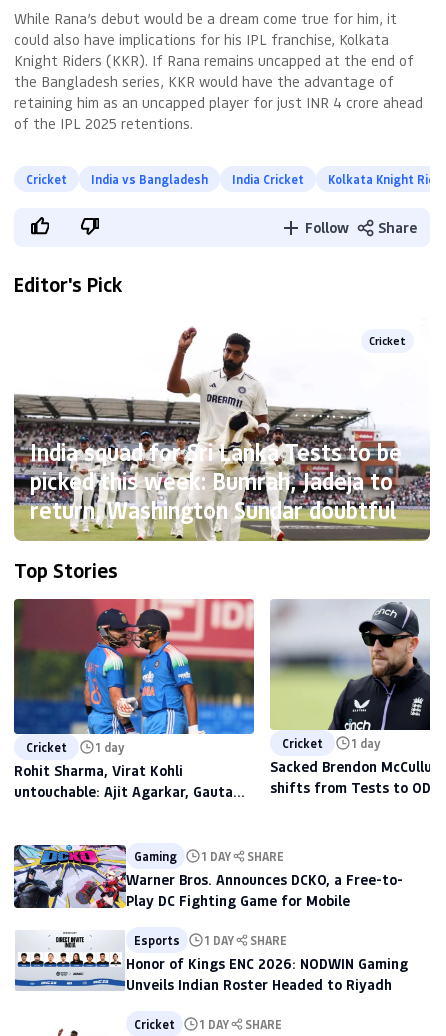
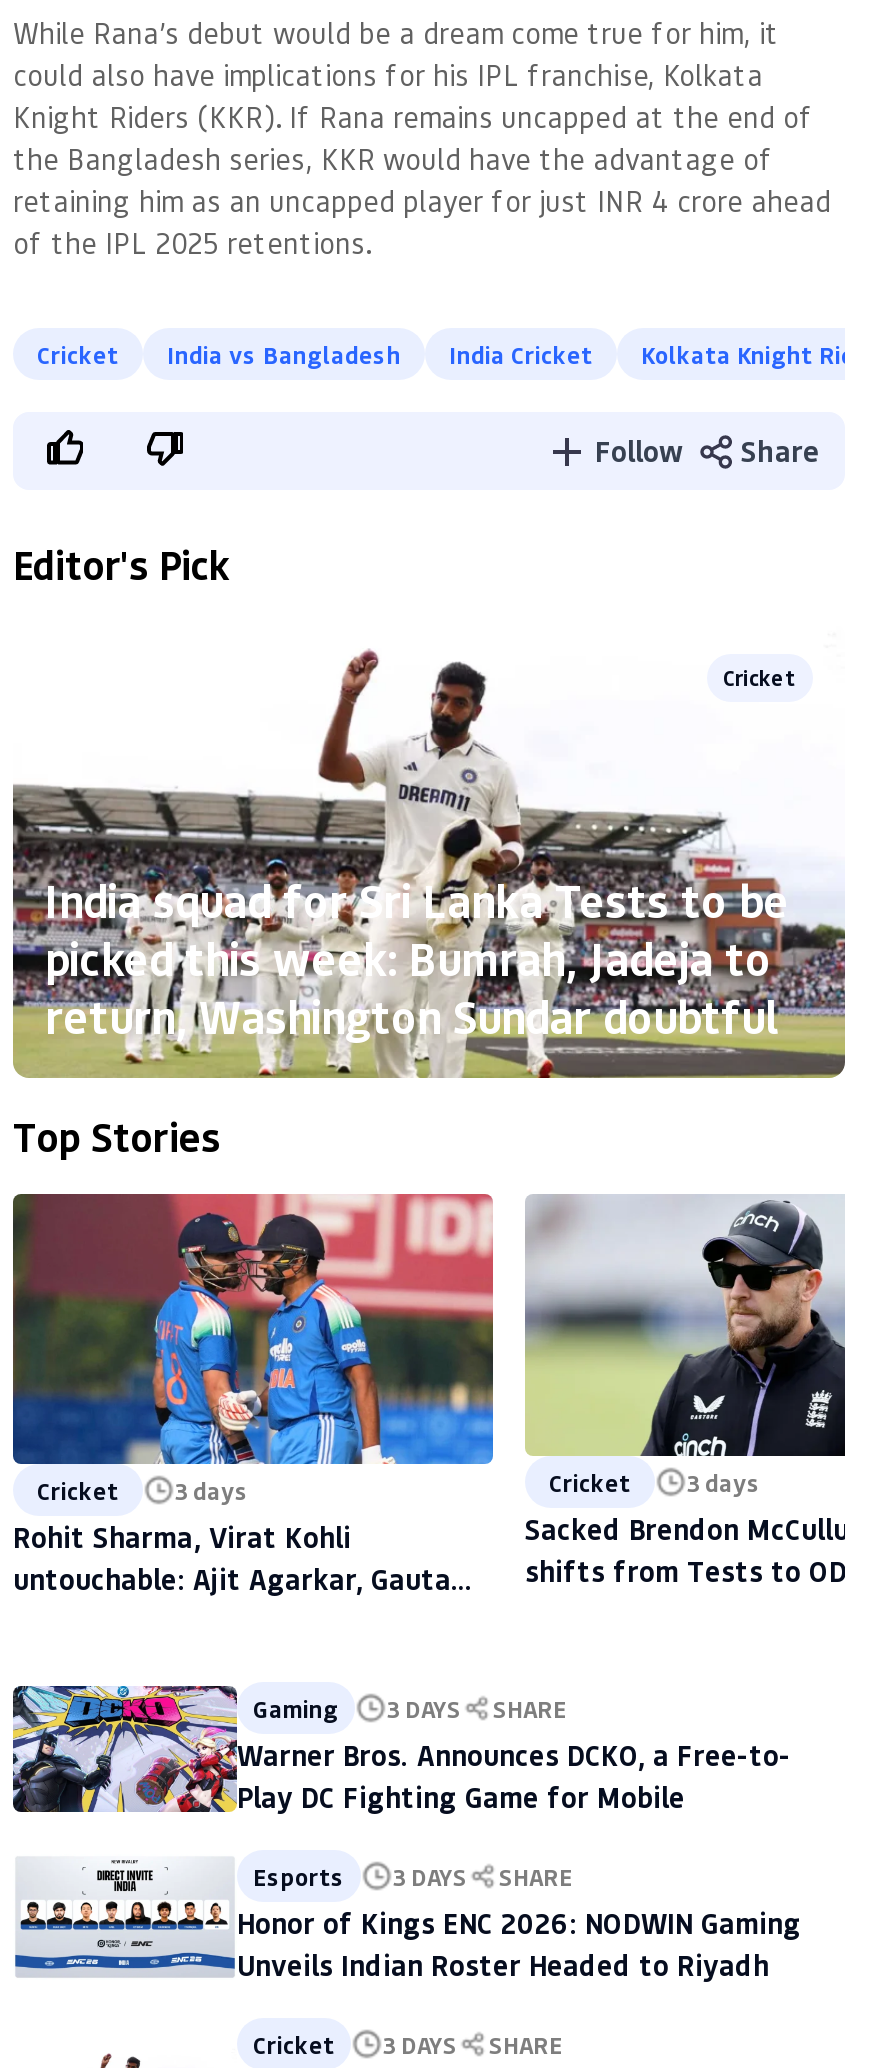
[26,739,125,755] Cricket 1 day -> [37,1474,249,1506] Cricket 3 days
[282,735,381,751] Cricket 1 day -> [549,1466,761,1498] Cricket 3 days
[134,848,284,864] Gaming 1 DAY SHARE -> [253,1692,567,1724] Gaming 3 DAYS SHARE
[134,932,287,948] Esports 1 DAY SHARE -> [253,1860,573,1892] Esports 3 DAYS SHARE
[134,1016,282,1032] Cricket 1 DAY SHARE -> [253,2028,563,2060] Cricket 3 DAYS SHARE

